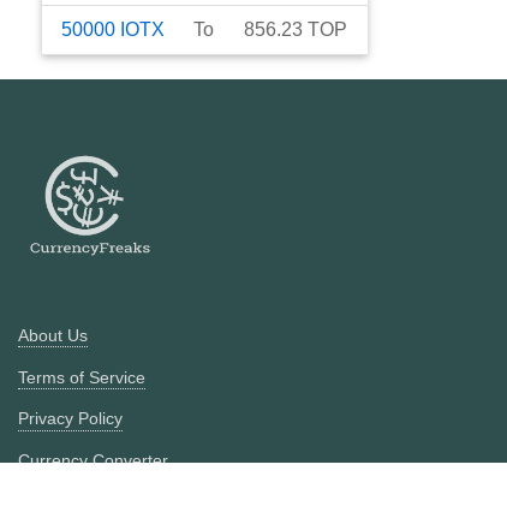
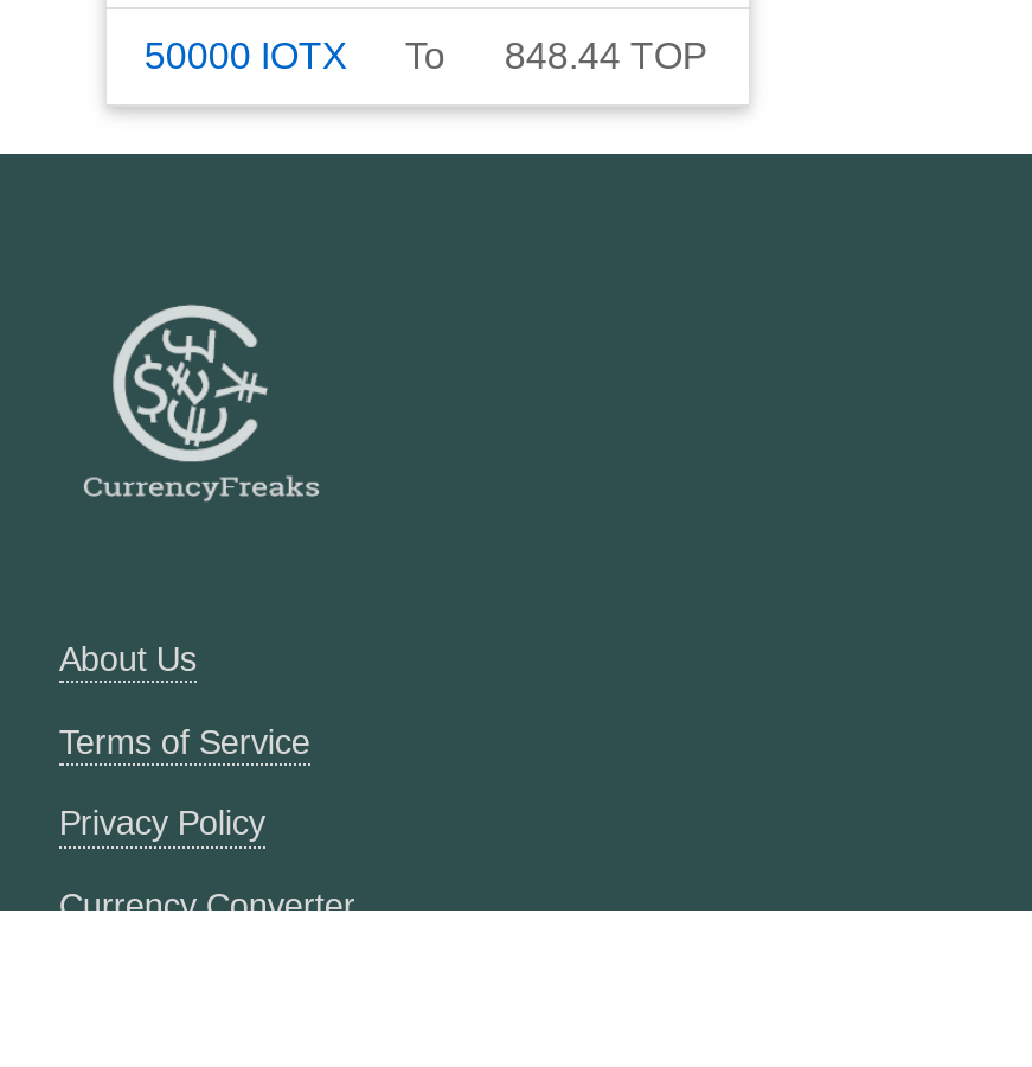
[61,19,347,40] 50000 IOTX To 856.23 TOP -> [144,35,708,76] 50000 IOTX To 848.44 TOP

